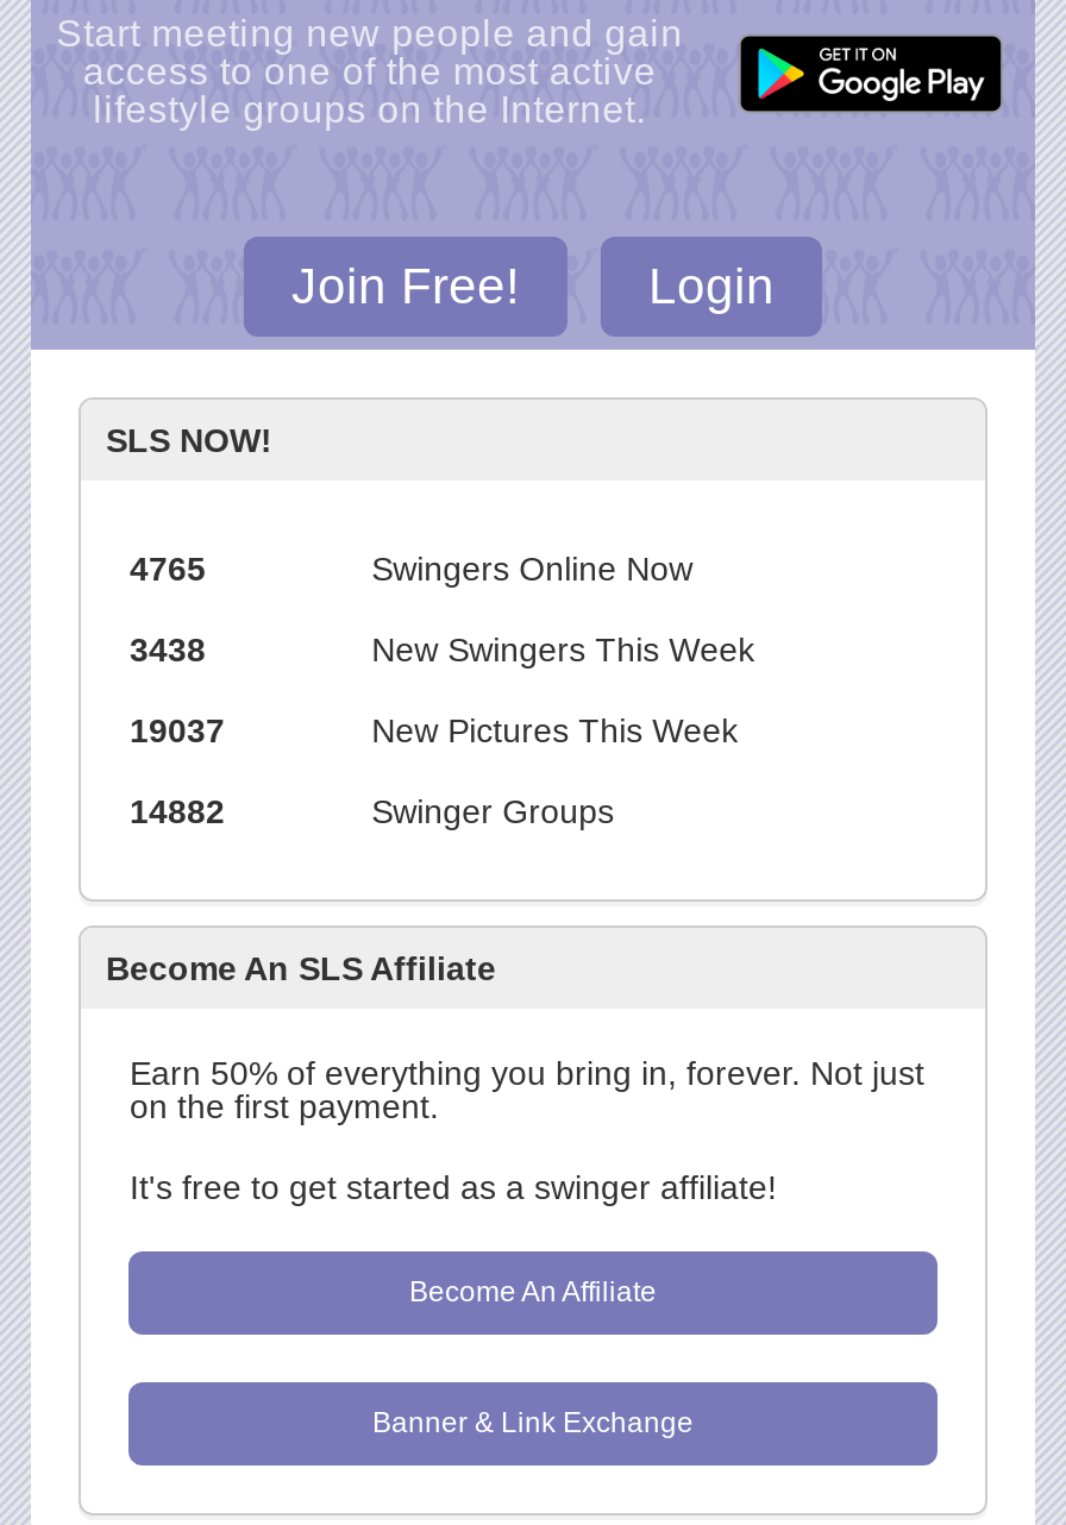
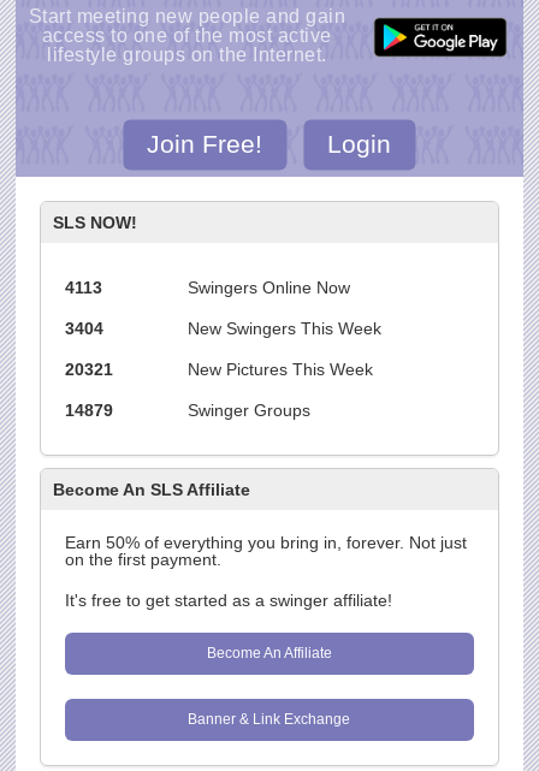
[129,549,206,587] 4765 -> [65,277,103,297] 4113
[129,630,206,668] 3438 -> [65,318,104,338] 3404
[129,711,225,749] 19037 -> [65,359,114,379] 20321
[129,792,225,830] 14882 -> [65,400,114,419] 14879

